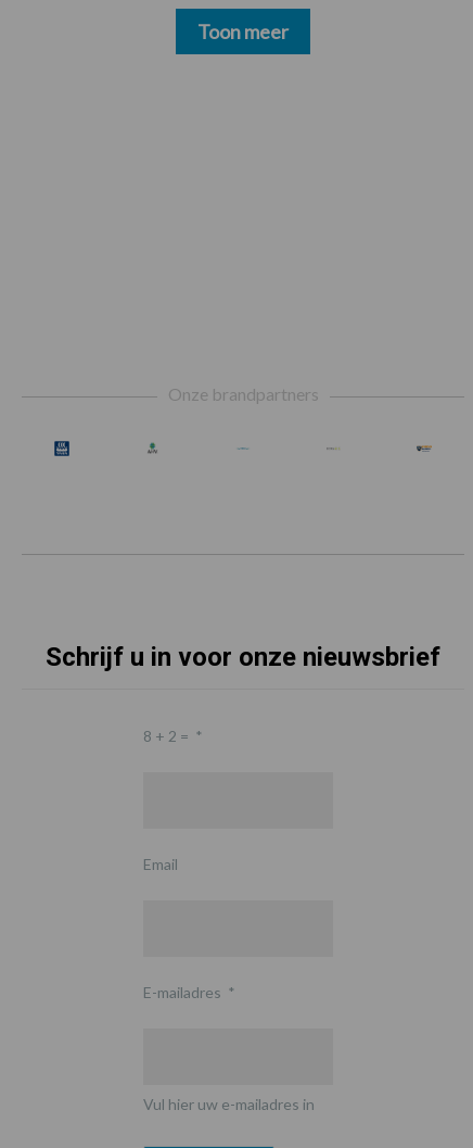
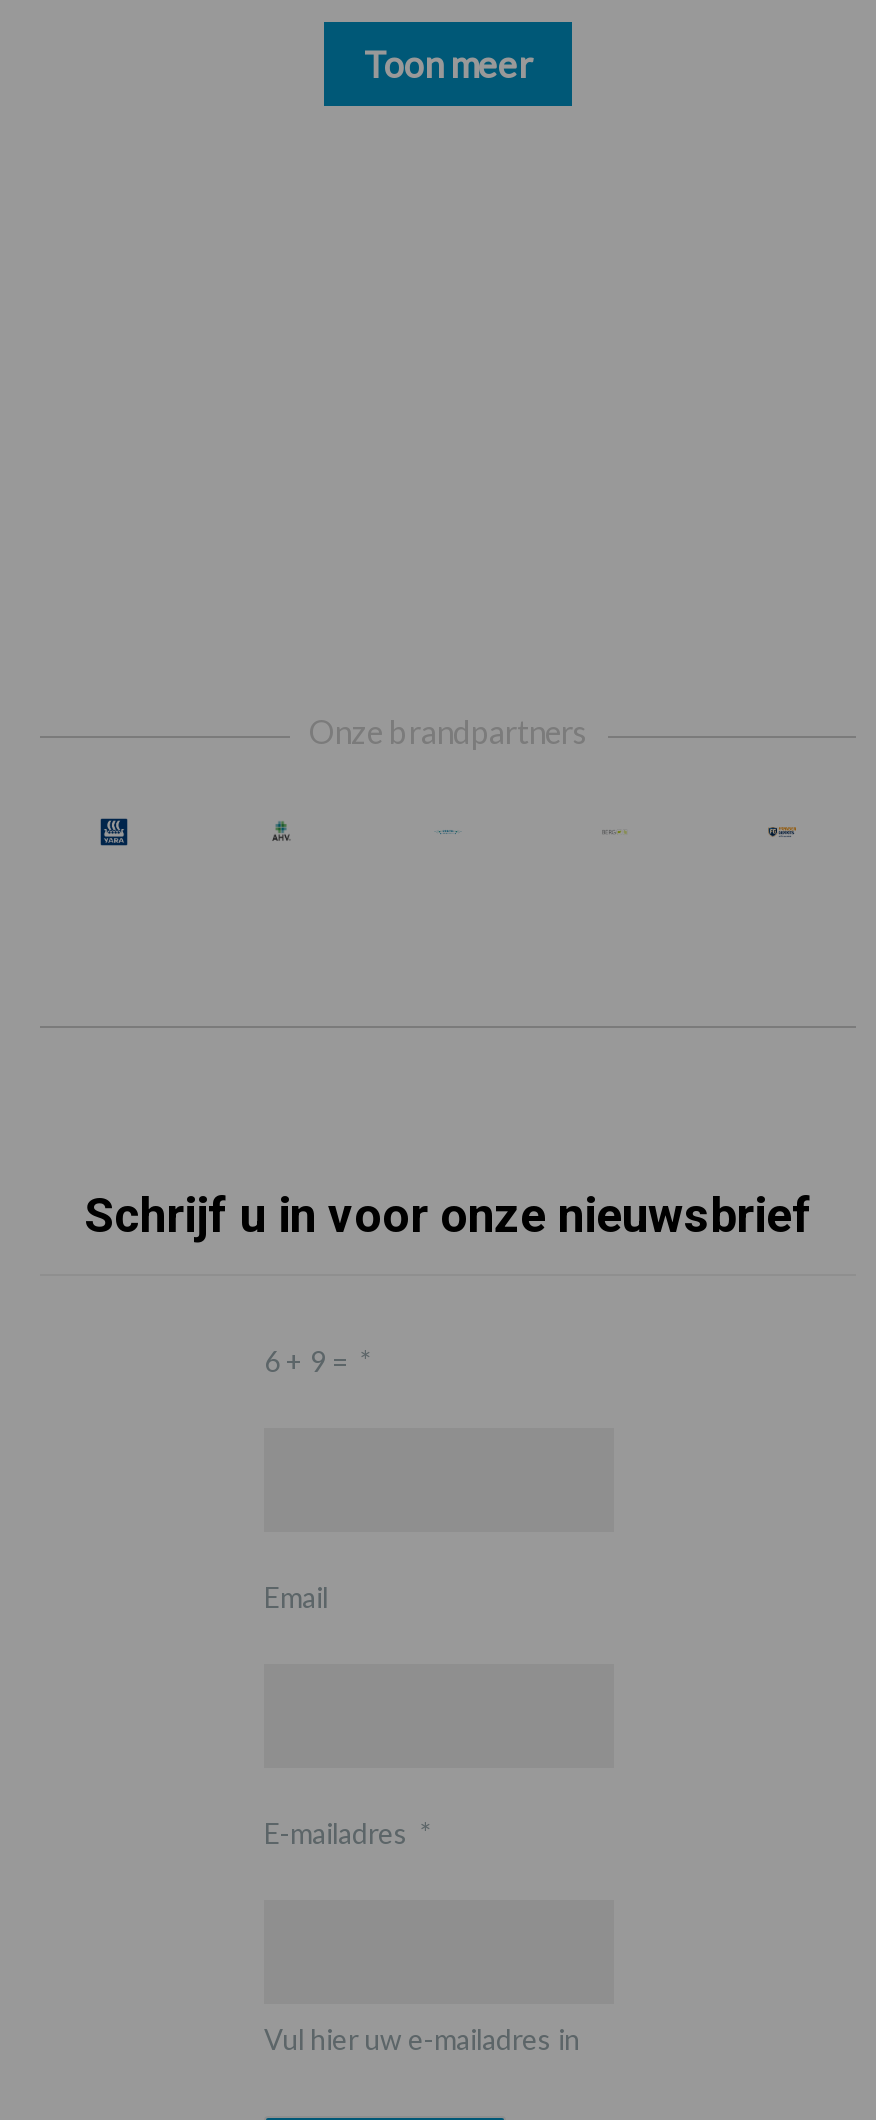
[143,726,203,745] 8 + 2 = * -> [264,1344,374,1378] 6 + 9 = *

